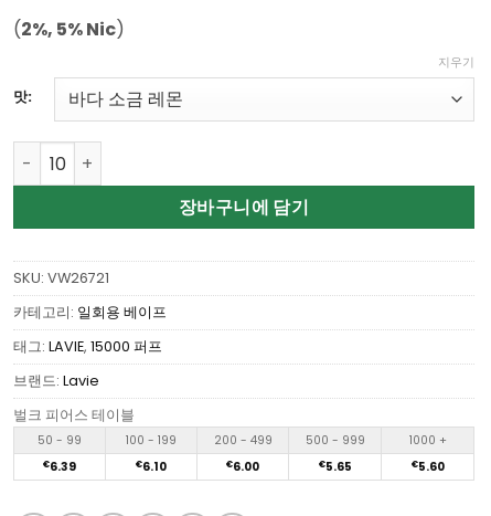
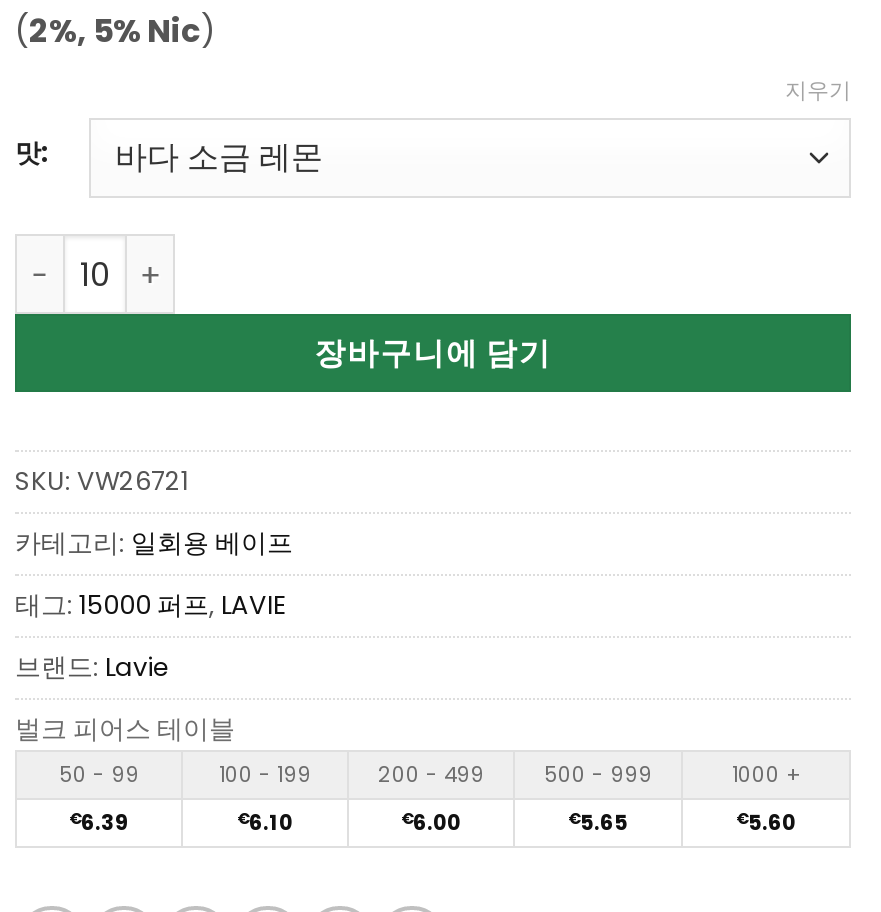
[13,337,162,356] 태그: LAVIE, 15000 퍼프 -> [15,588,285,622] 태그: 15000 퍼프, LAVIE

